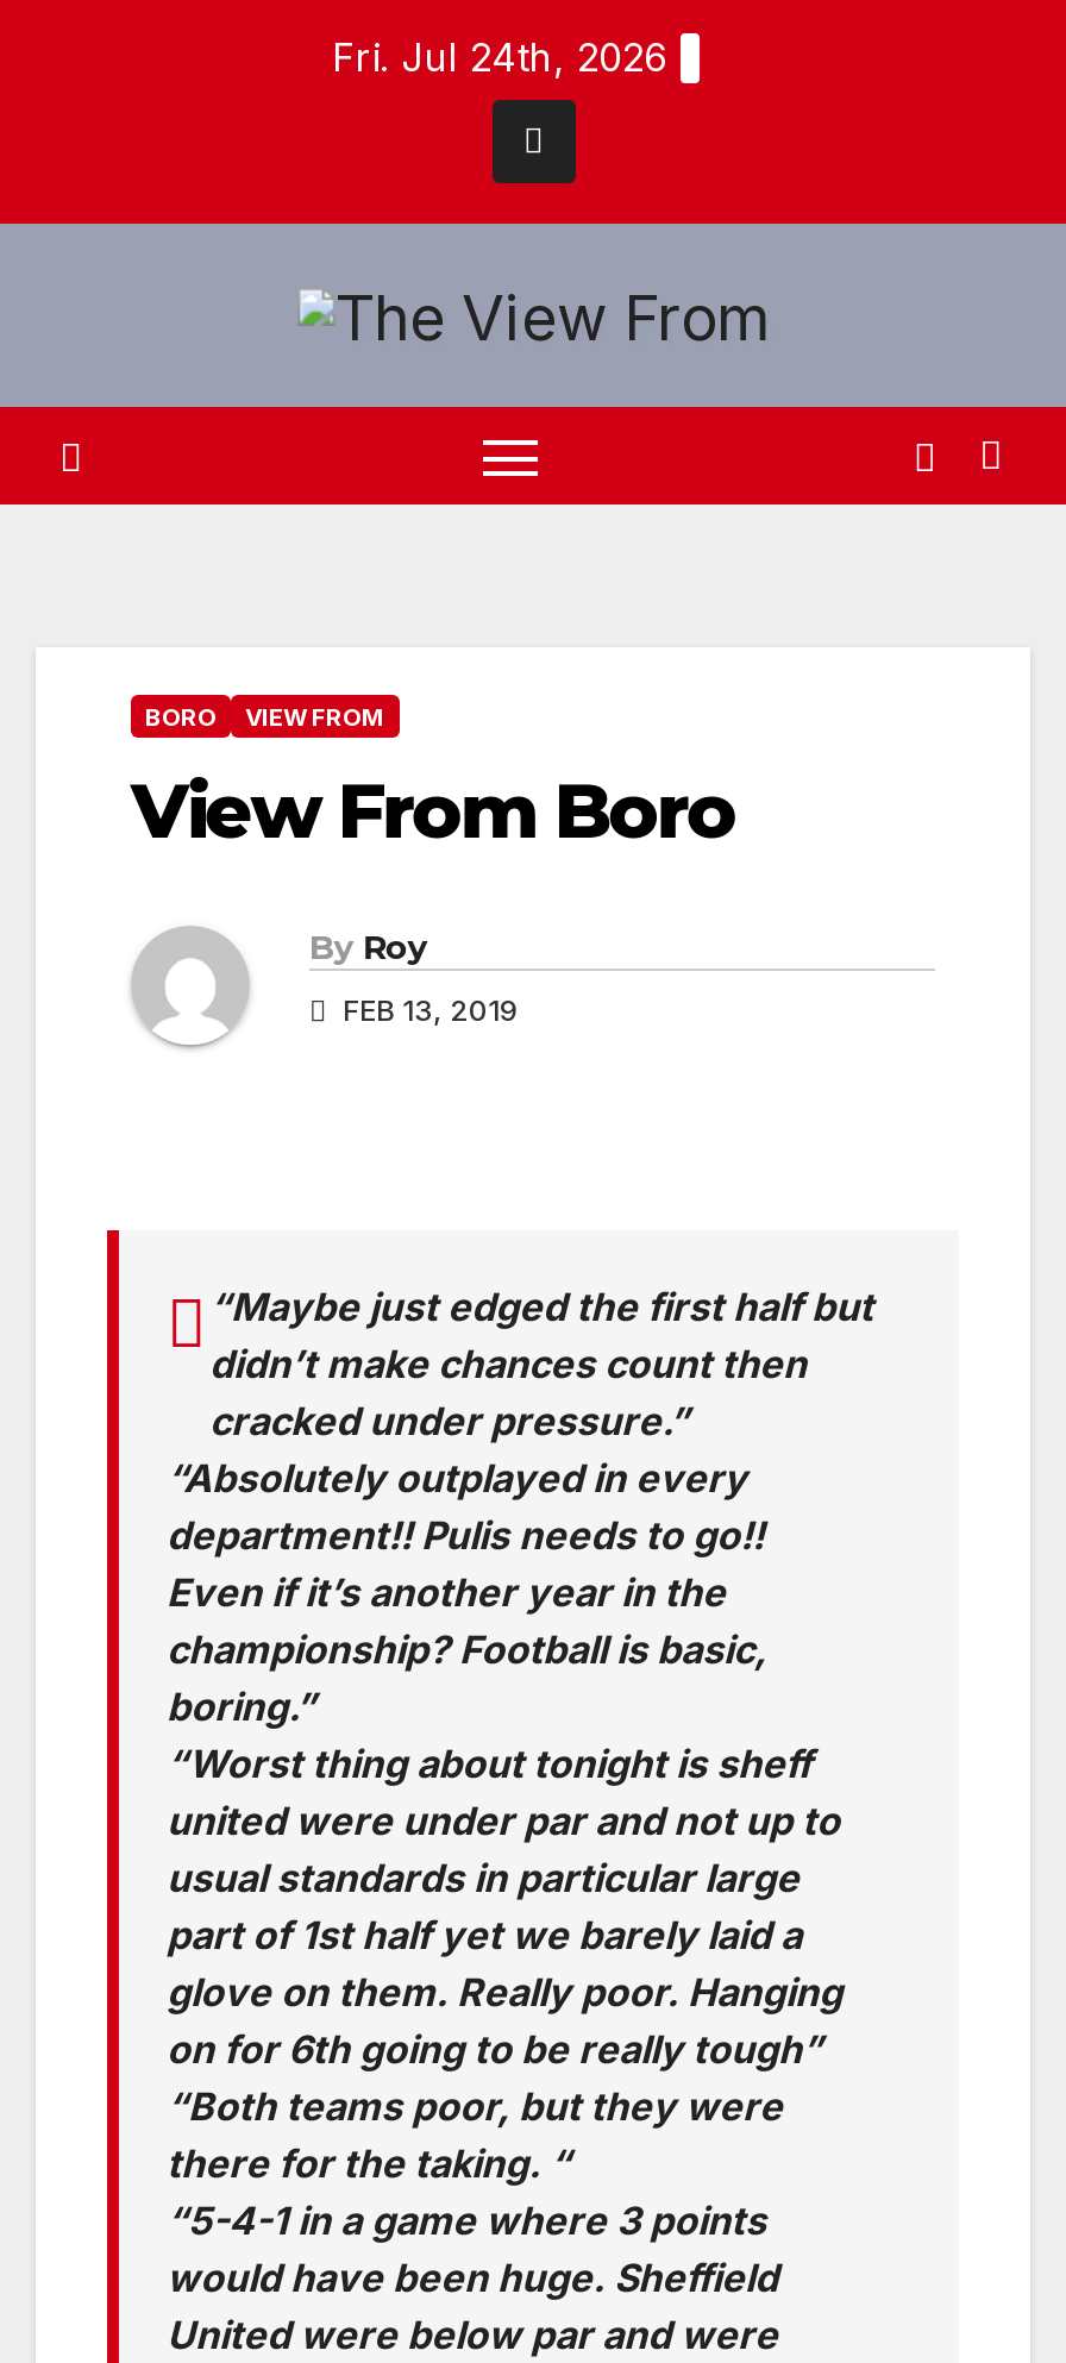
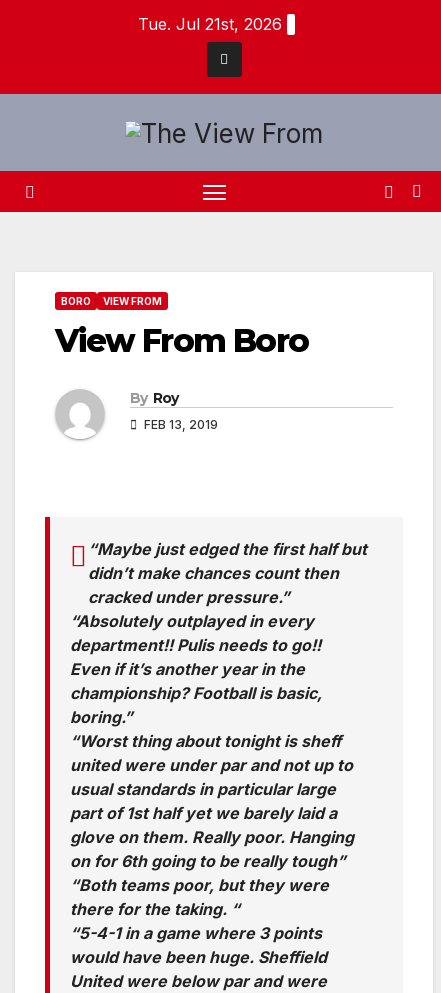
[332,33,667,81] Fri. Jul 24th, 2026 -> [138,14,282,34] Tue. Jul 21st, 2026

